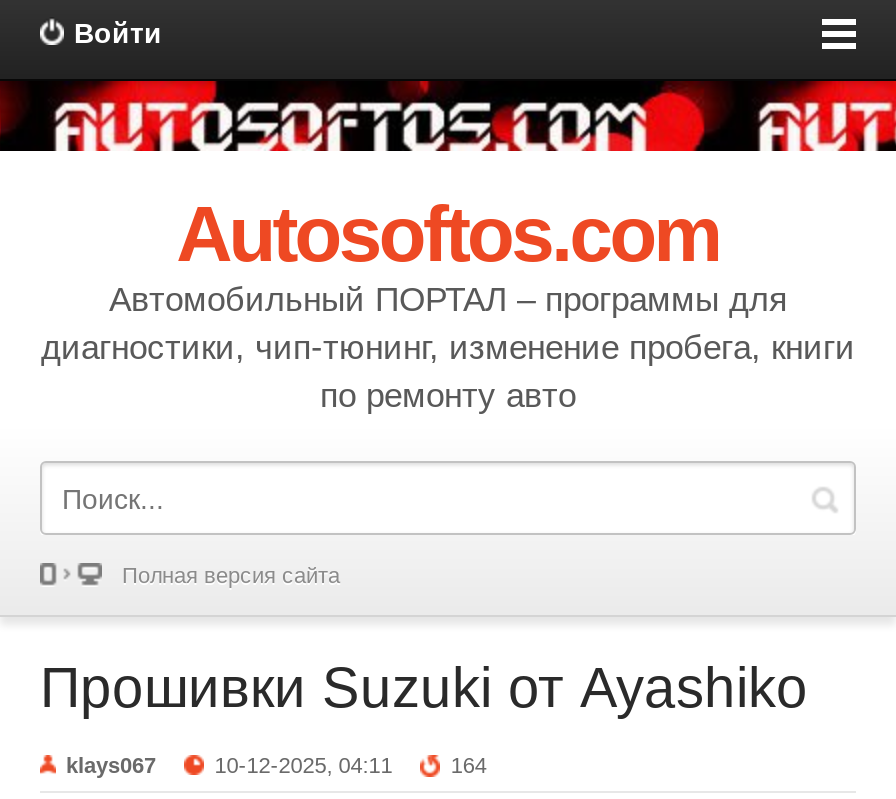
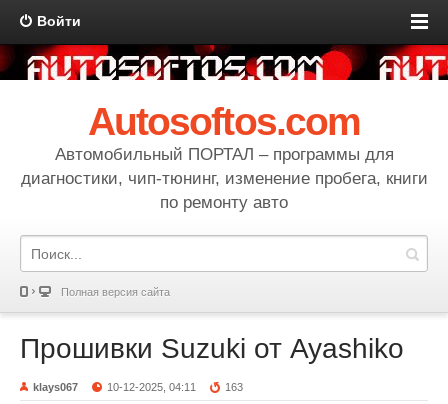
[451,753,487,777] 164 -> [225,381,243,393] 163

